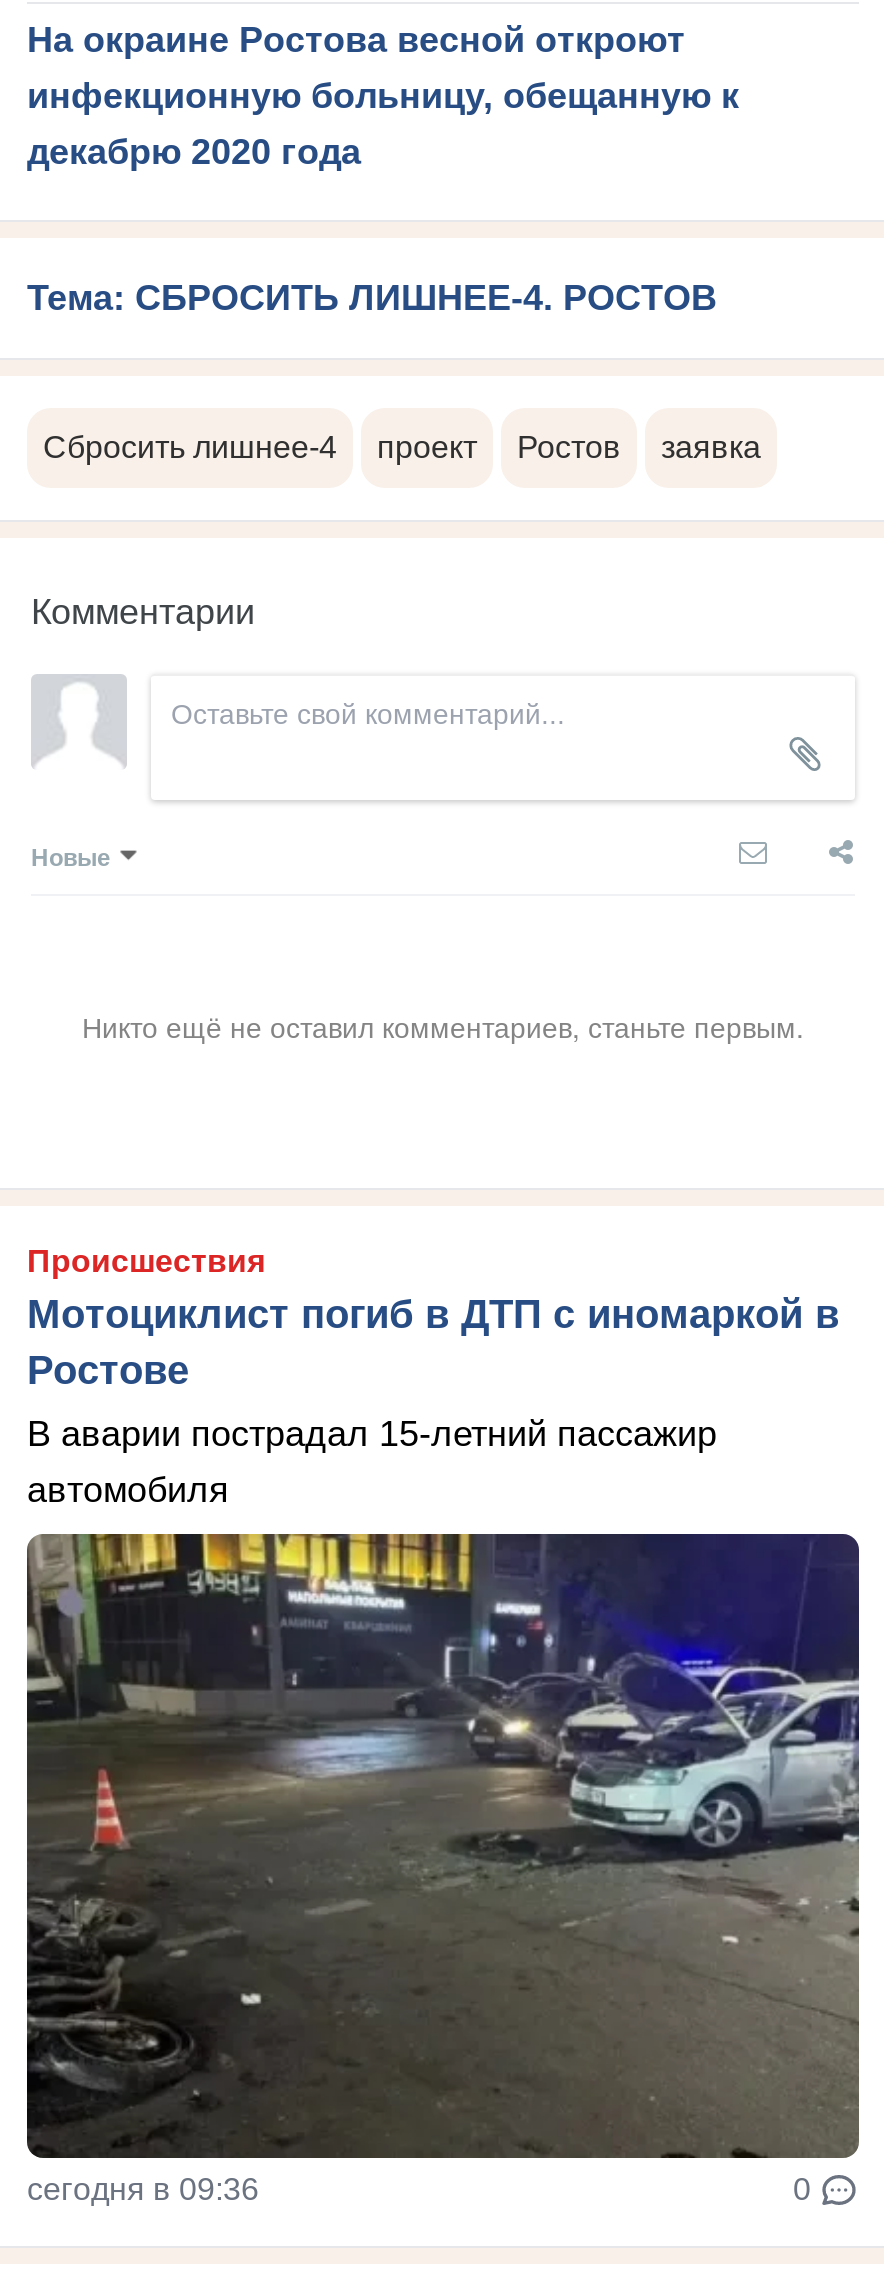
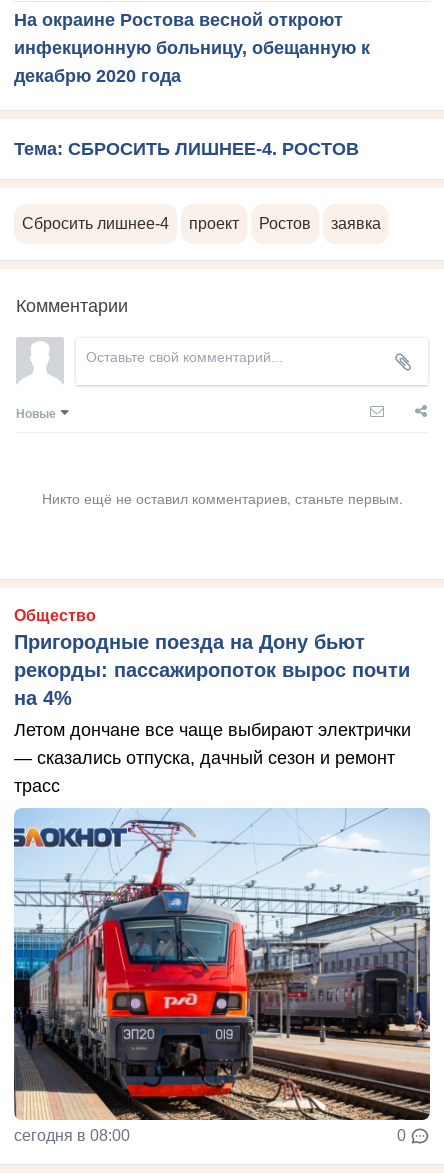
[27,1245,839,1393] Происшествия | Мотоциклист погиб в ДТП с иномаркой в | Ростове -> [14,607,410,709] Общество | Пригородные поезда на Дону бьют | рекорды: пассажиропоток вырос почти | на 4%
[27,1415,717,1511] В аварии пострадал 15-летний пассажир | автомобиля -> [14,720,411,796] Летом дончане все чаще выбирают электрички | — сказались отпуска, дачный сезон и ремонт | трасс
[25,1532,861,2207] [image] | сегодня в 09:36 -> [13,808,430,1144] [image] | сегодня в 08:00

